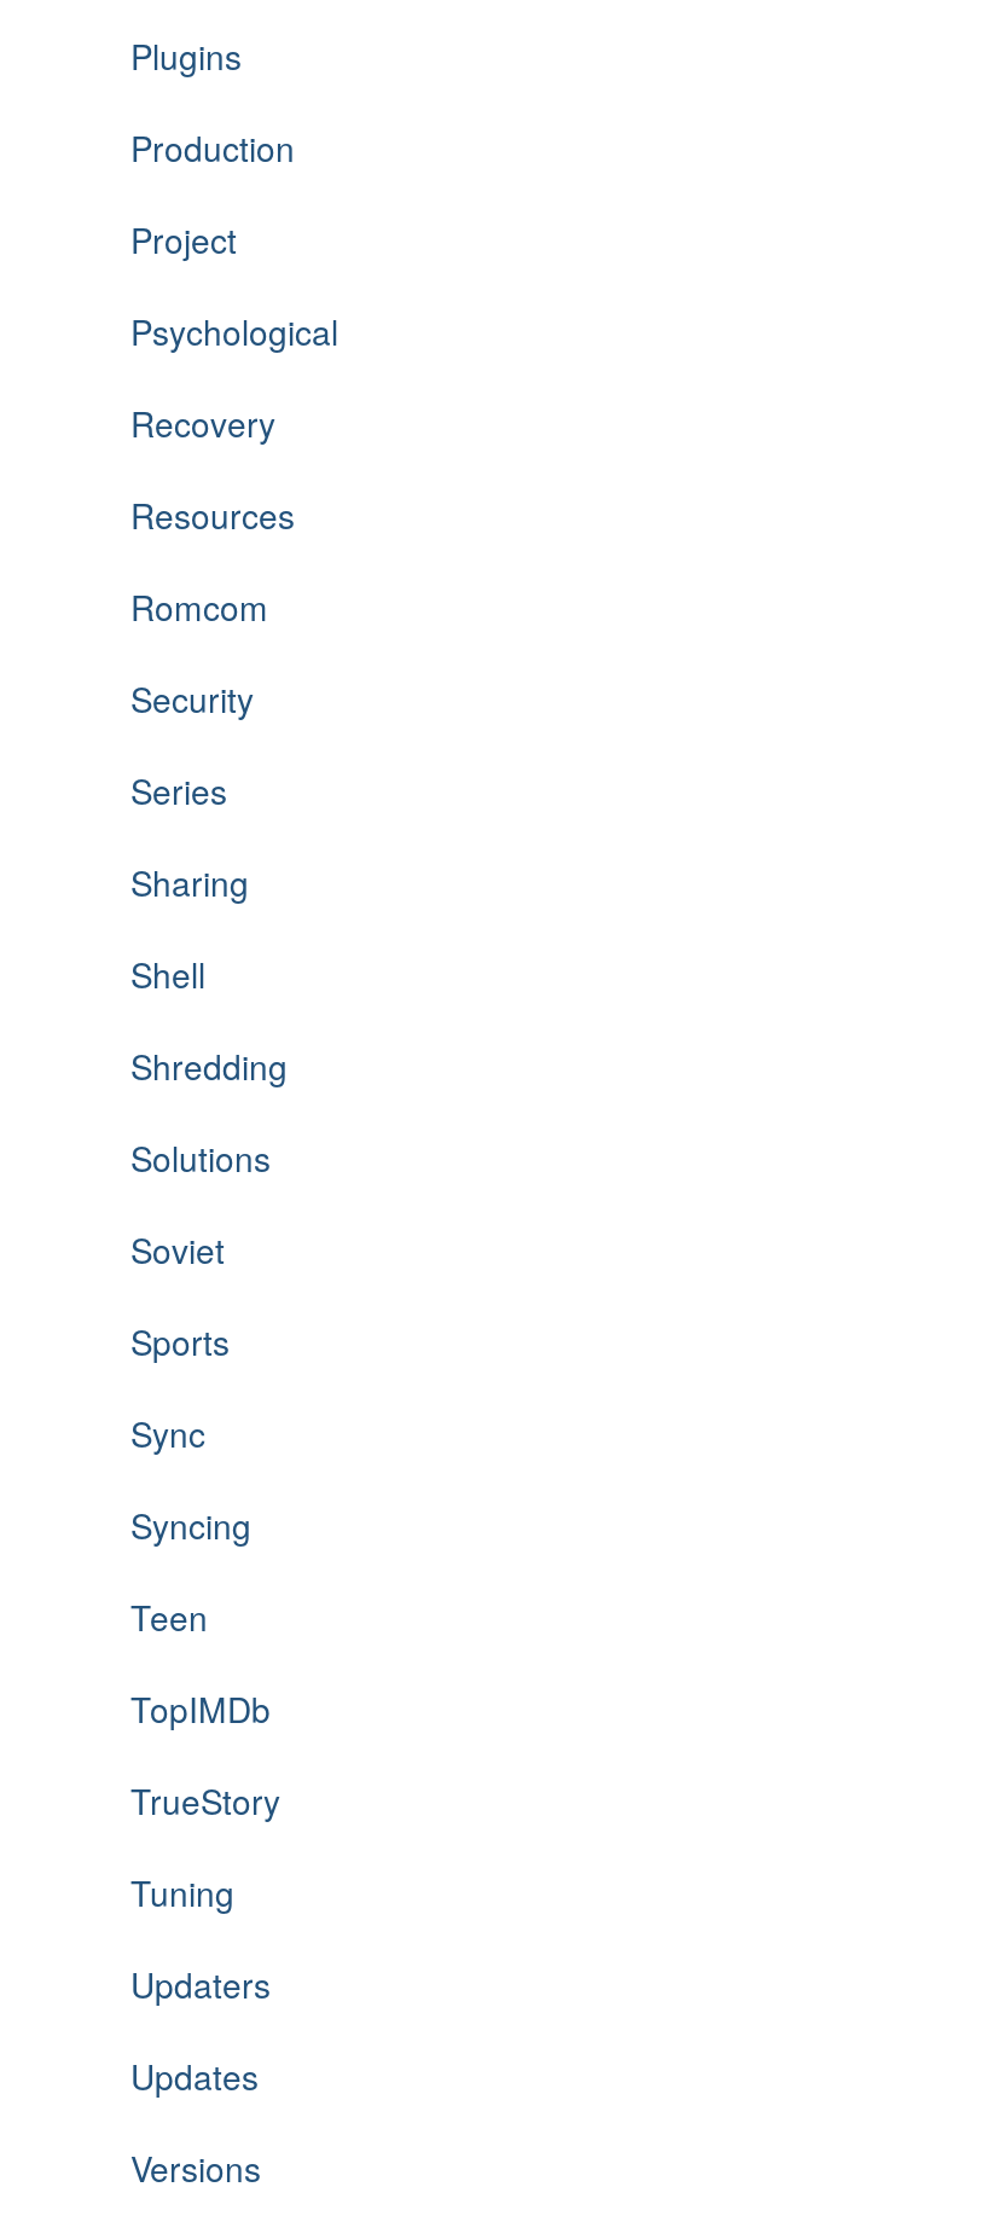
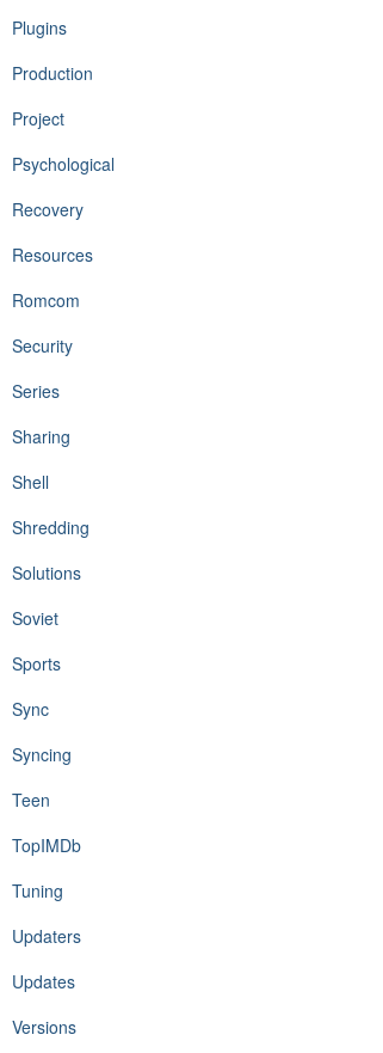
[130,1776,280,1825] TrueStory -> none

